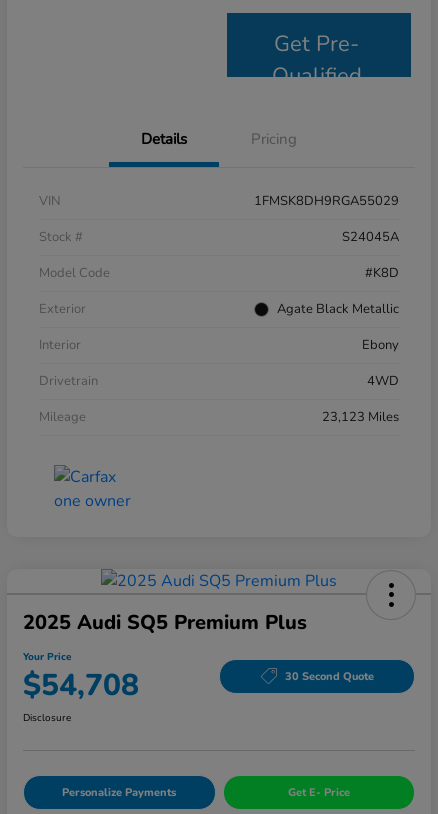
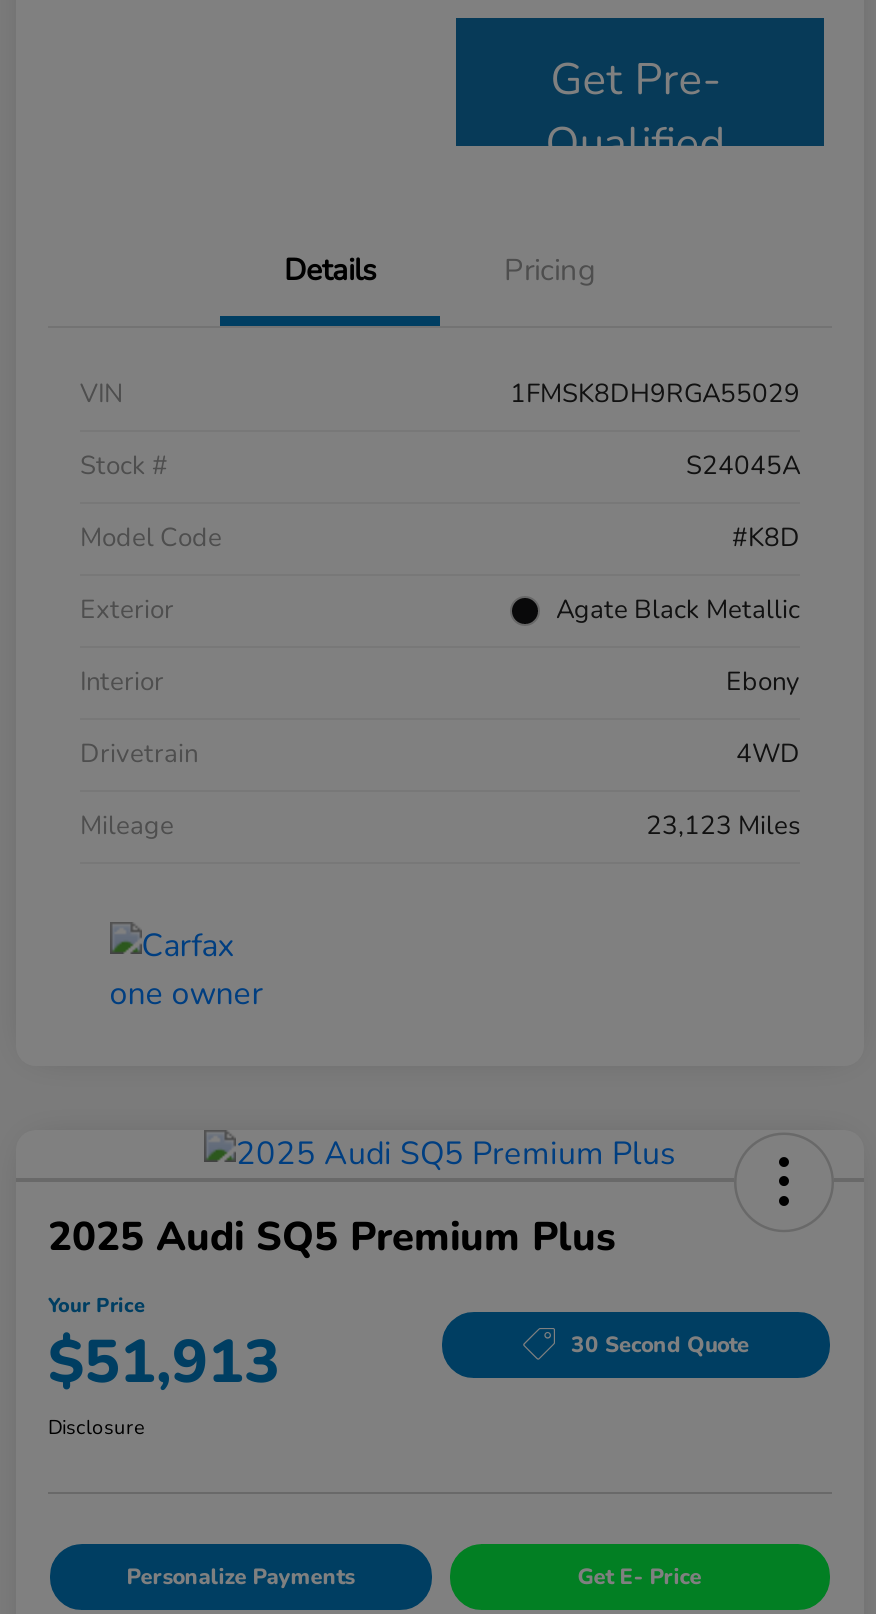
[23,665,139,706] $54,708 -> [48,1322,280,1404] $51,913

